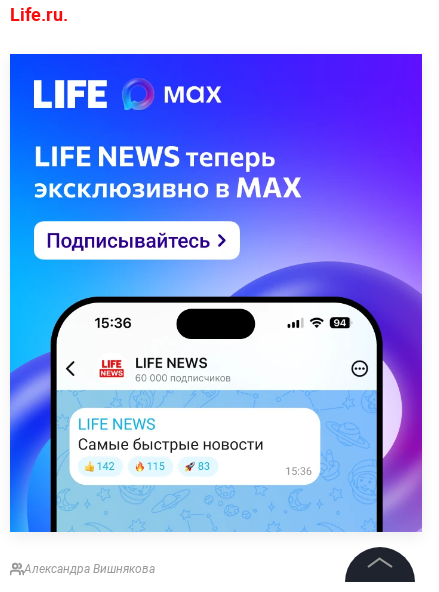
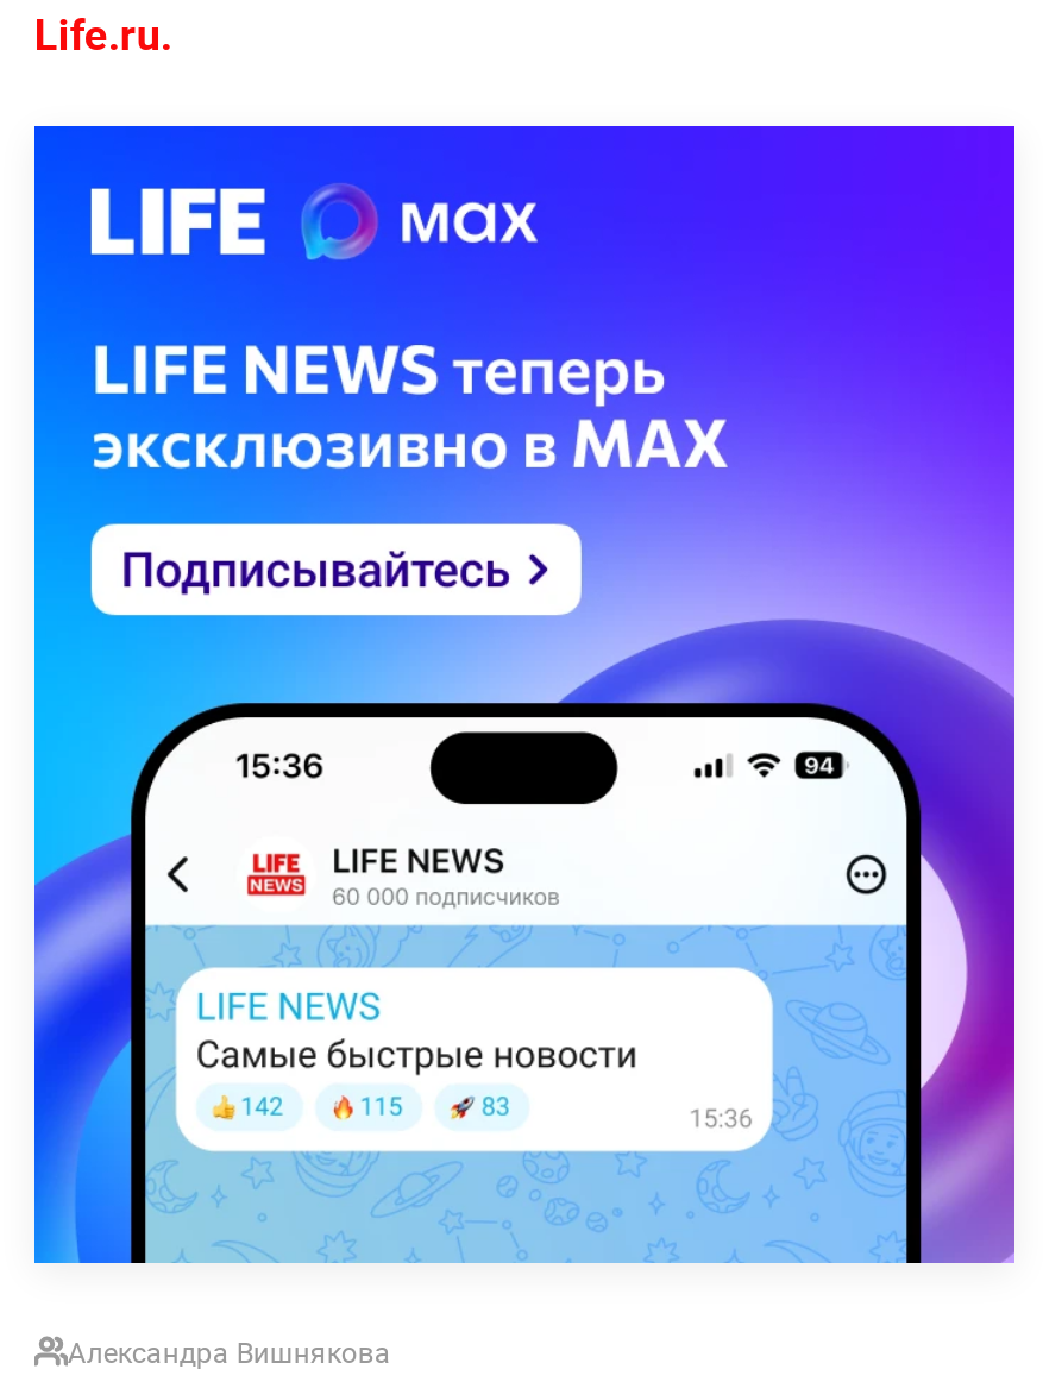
[344,546,416,583] [image] -> none

